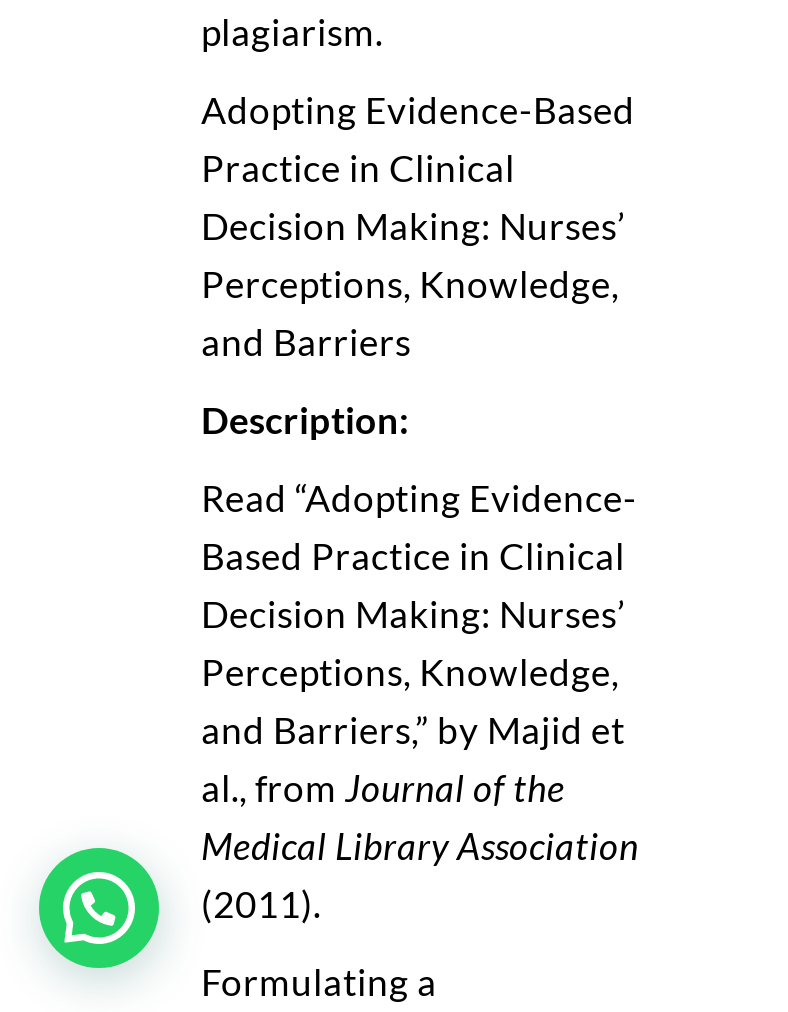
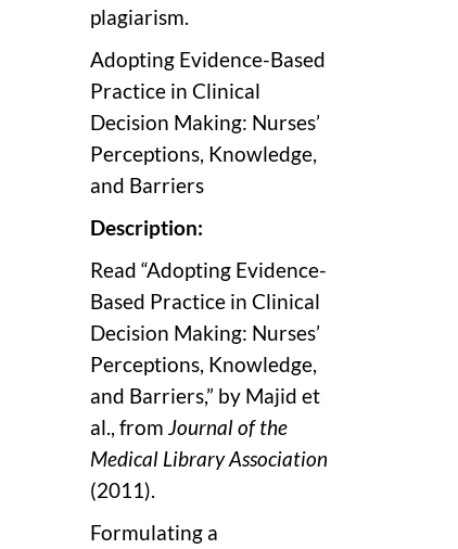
[35,844,167,986] [image] -> none

